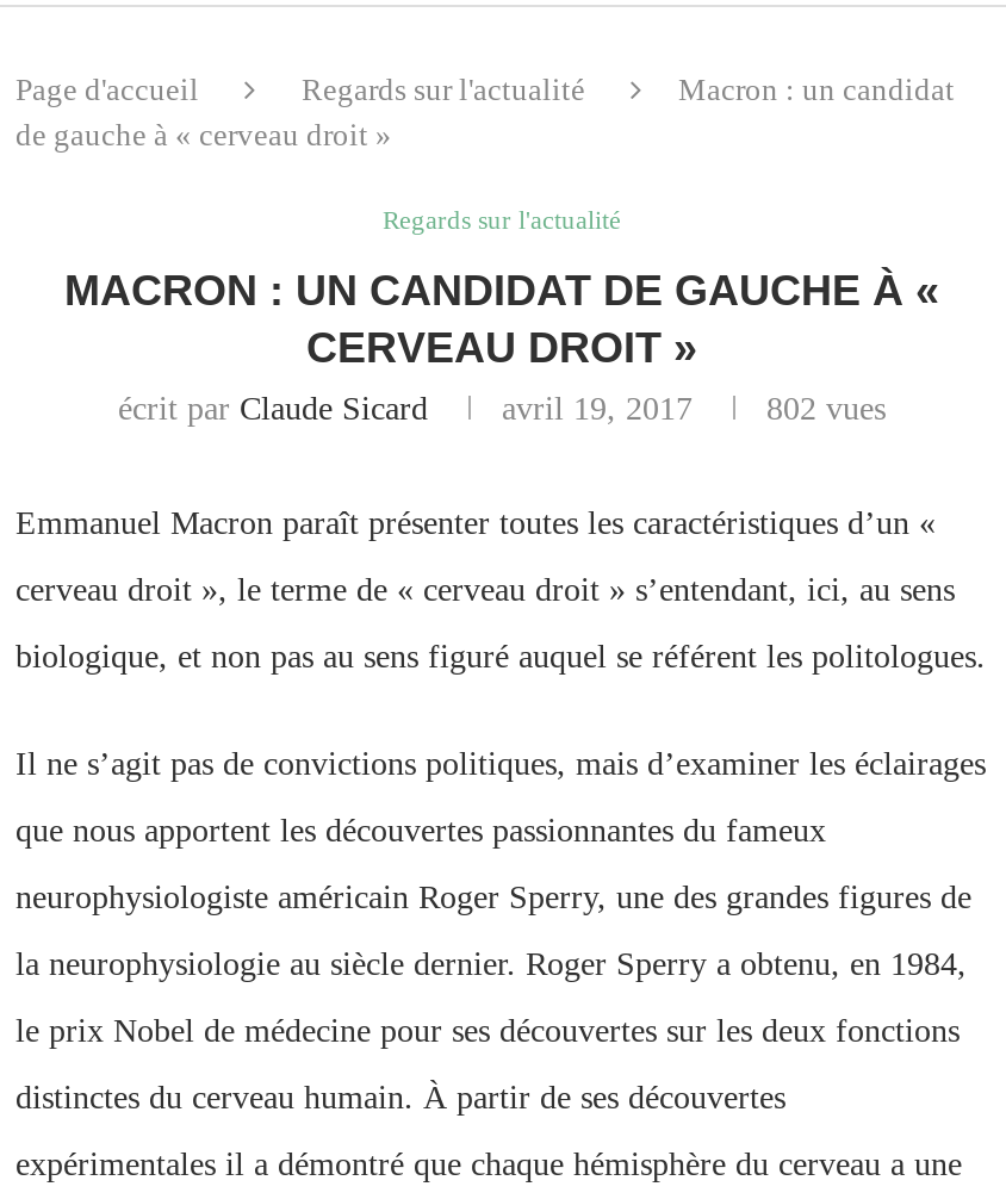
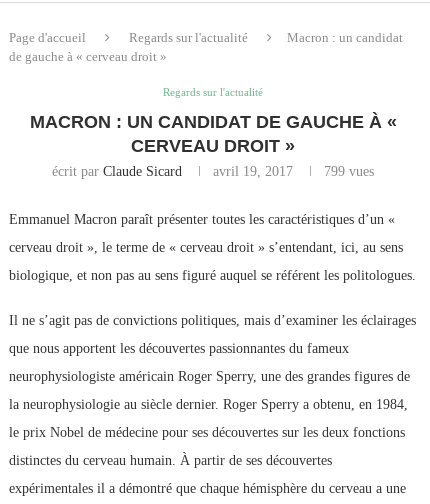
[766,391,886,427] 802 vues -> [324,164,374,179] 799 vues

